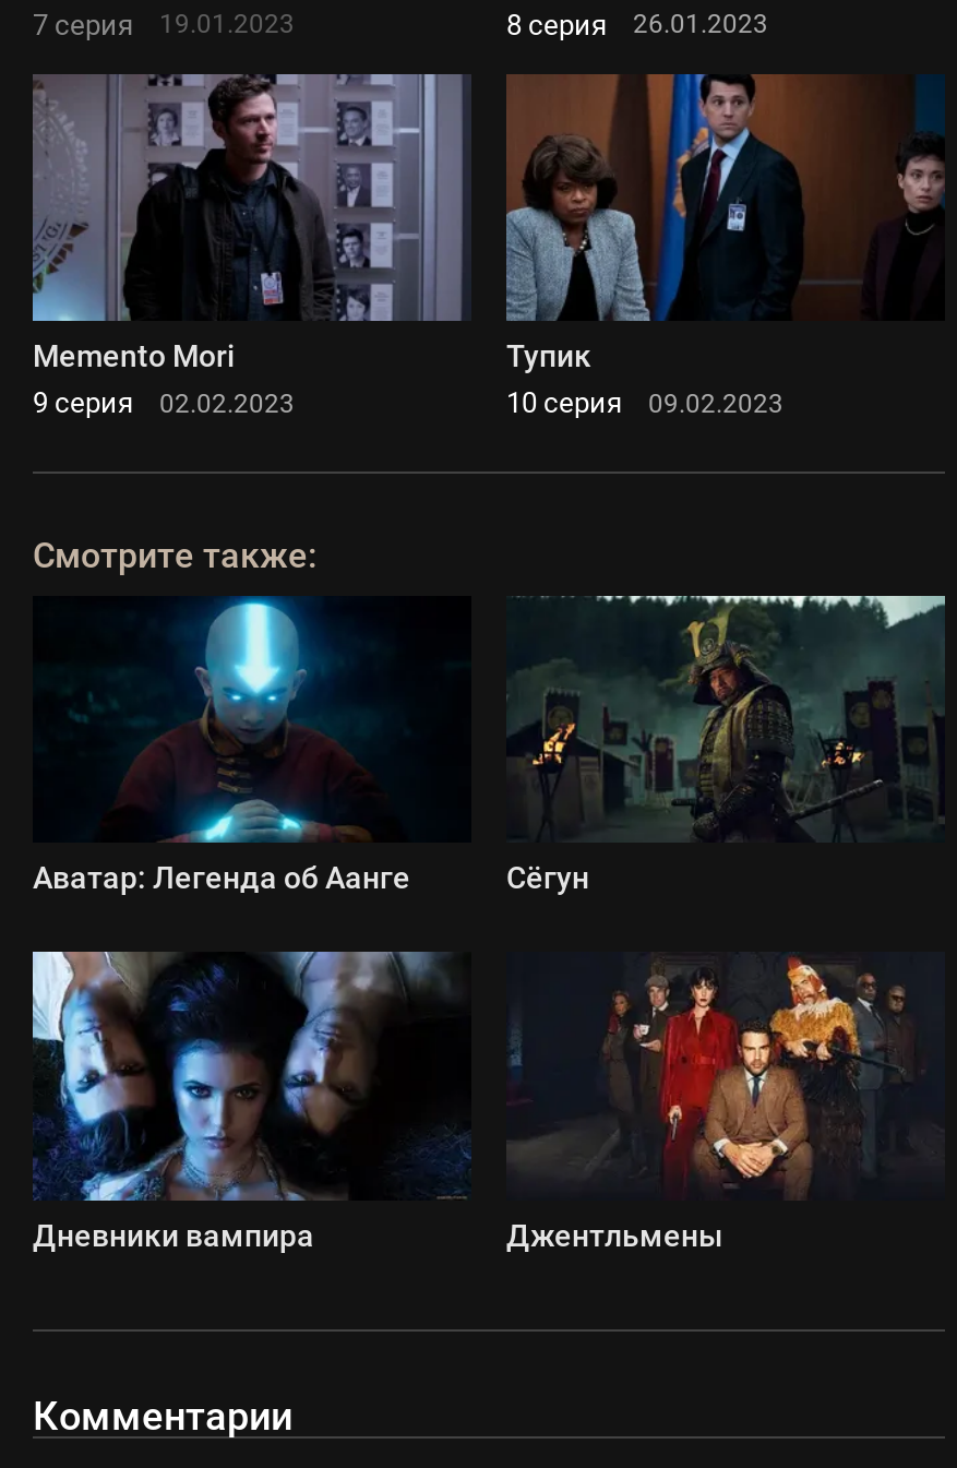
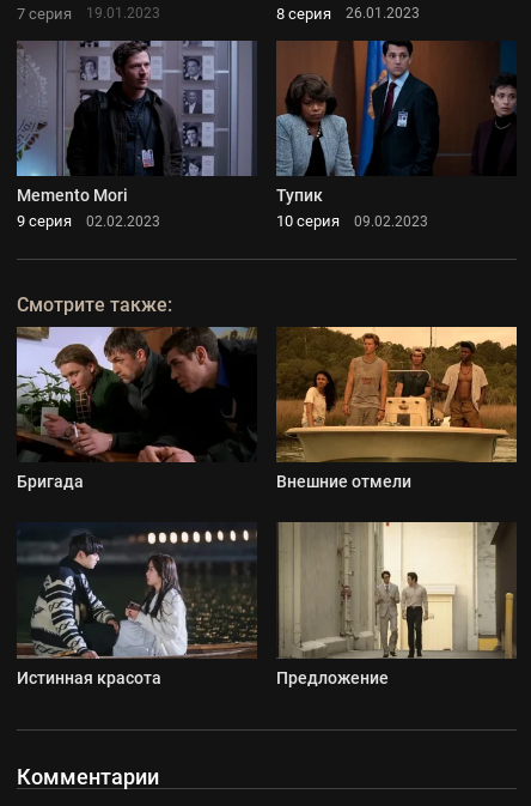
[33,594,589,896] [image] | Аватар: Легенда об Аанге | Сёгун -> [16,326,411,492] [image] | Бригада | Внешние отмели
[506,594,947,843] [image] -> [275,326,518,463] [image]
[31,950,722,1252] [image] | Дневники вампира | Джентльмены -> [17,522,389,687] [image] | Истинная красота | Предложение
[509,952,943,1201] [image] -> [277,521,517,660] [image]

